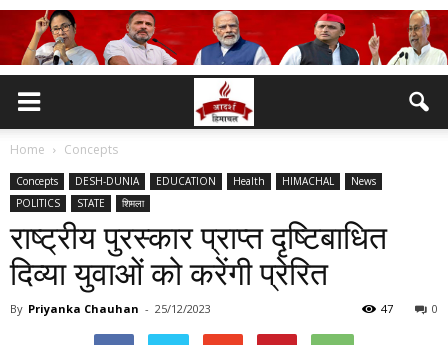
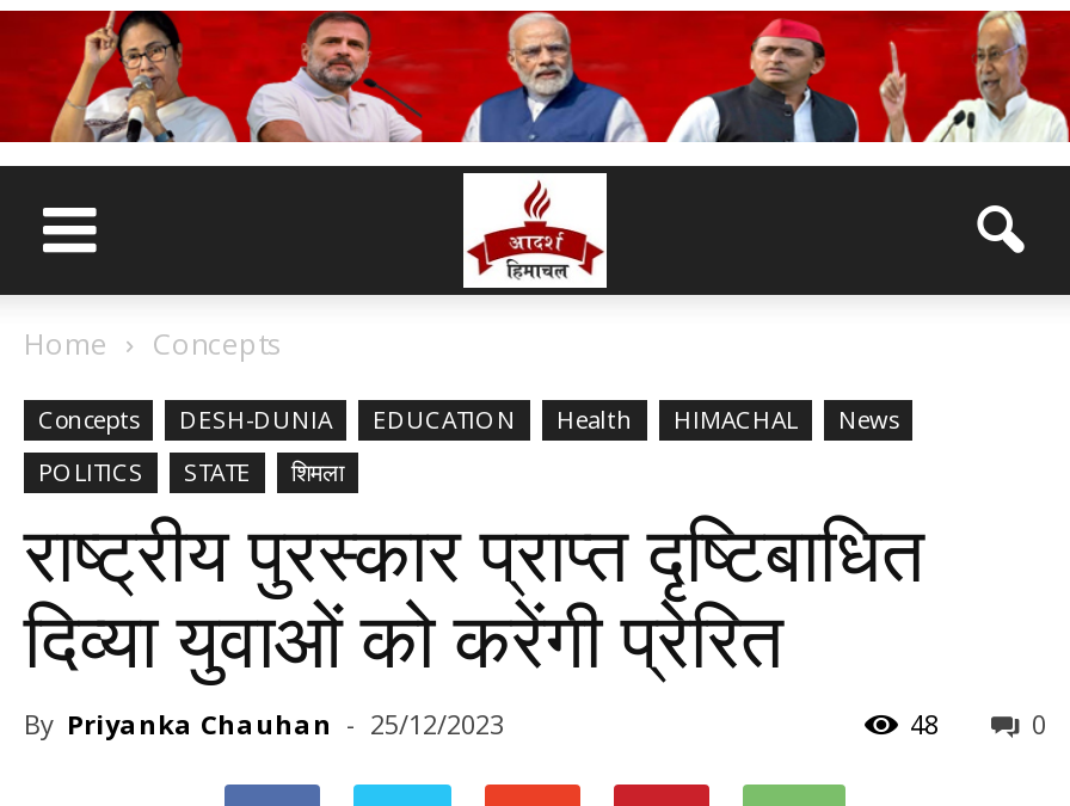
[381,301,393,316] 47 -> [910,706,939,742] 48

